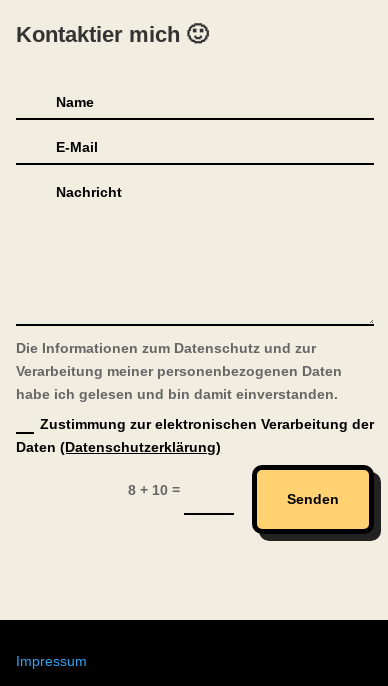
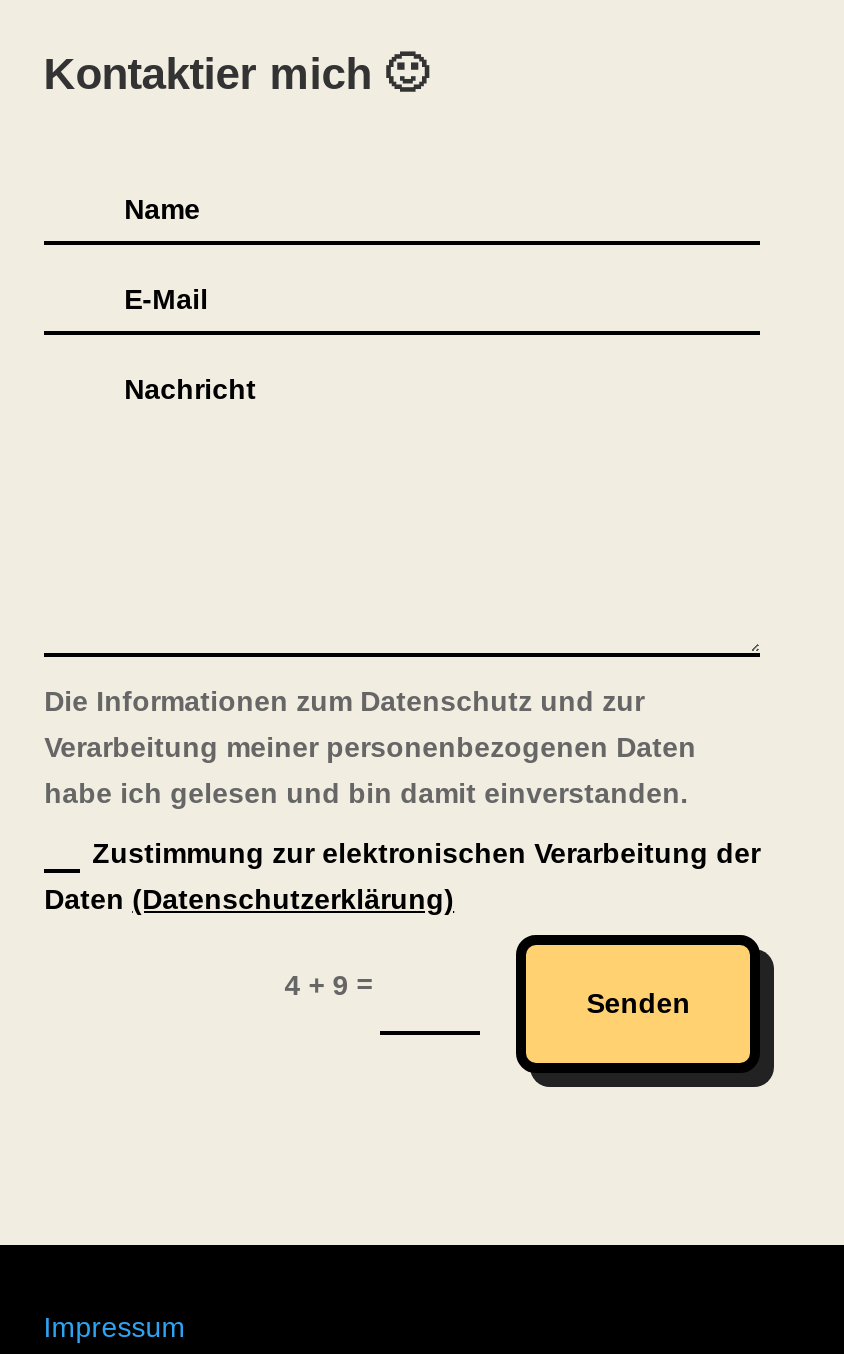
[128,481,184,497] 8 + 10 = -> [284,966,380,1000] 4 + 9 =

